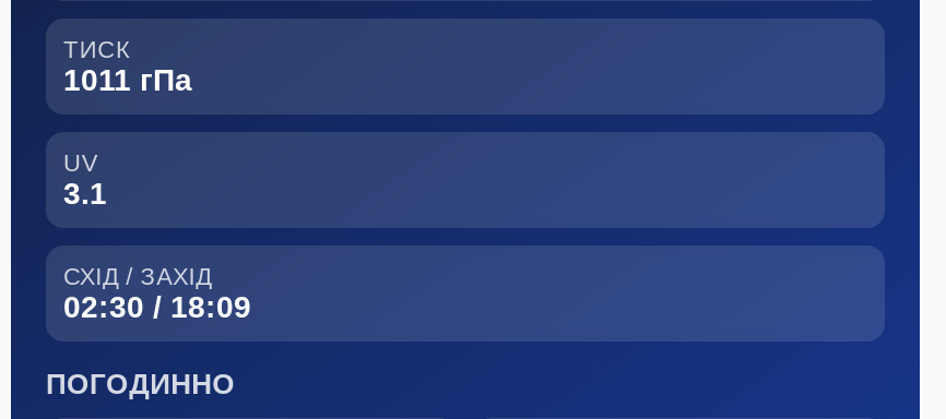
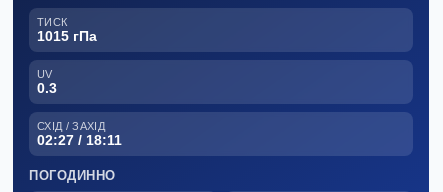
[63,62,192,97] 1011 гПа -> [37,28,97,44] 1015 гПа
[63,176,107,211] 3.1 -> [37,80,57,96] 0.3
[63,289,251,324] 02:30 / 18:09 -> [37,132,122,148] 02:27 / 18:11

